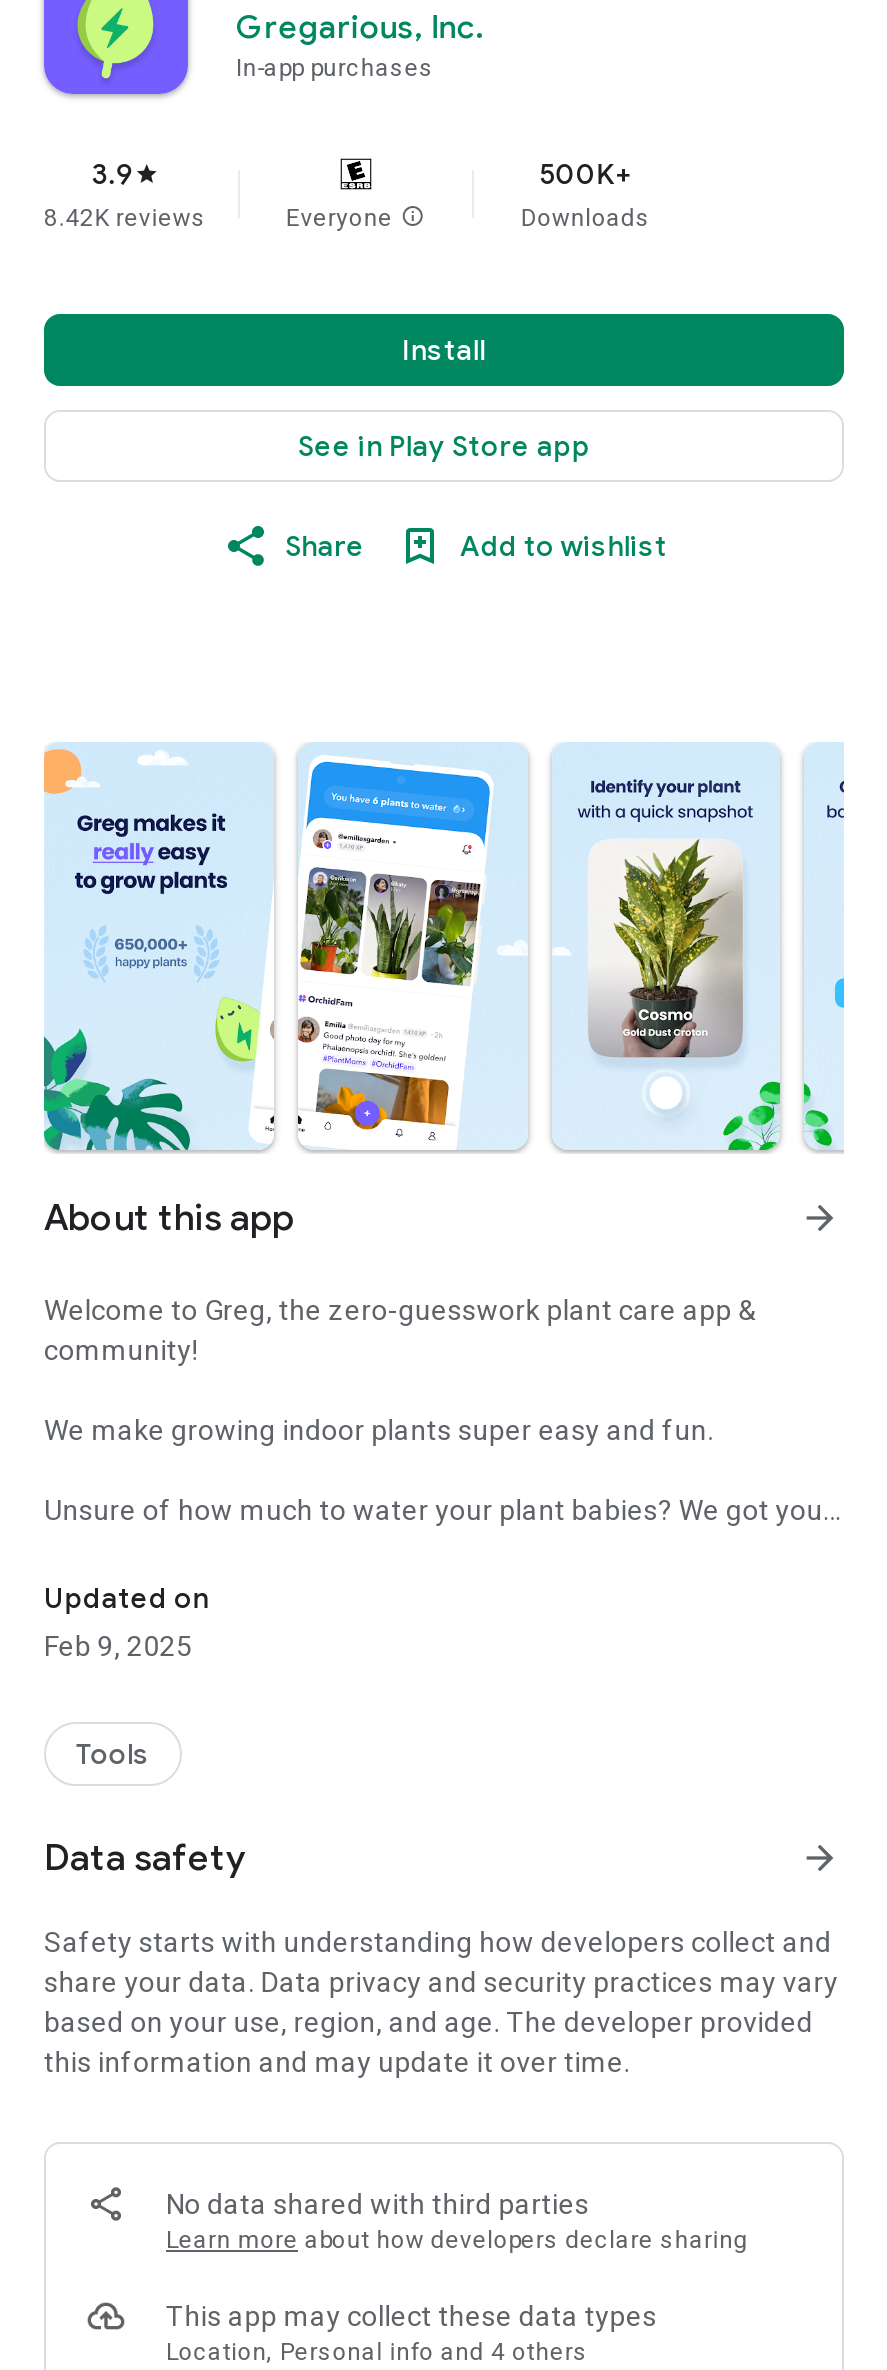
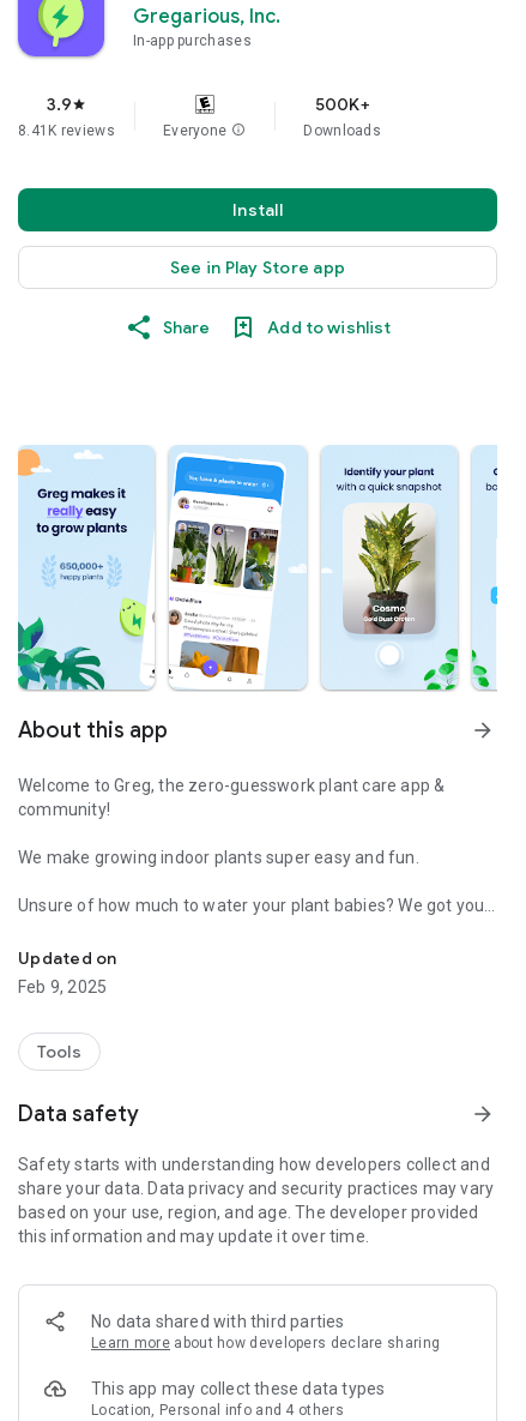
[44,204,206,232] 8.42K reviews -> [18,122,115,139] 8.41K reviews

